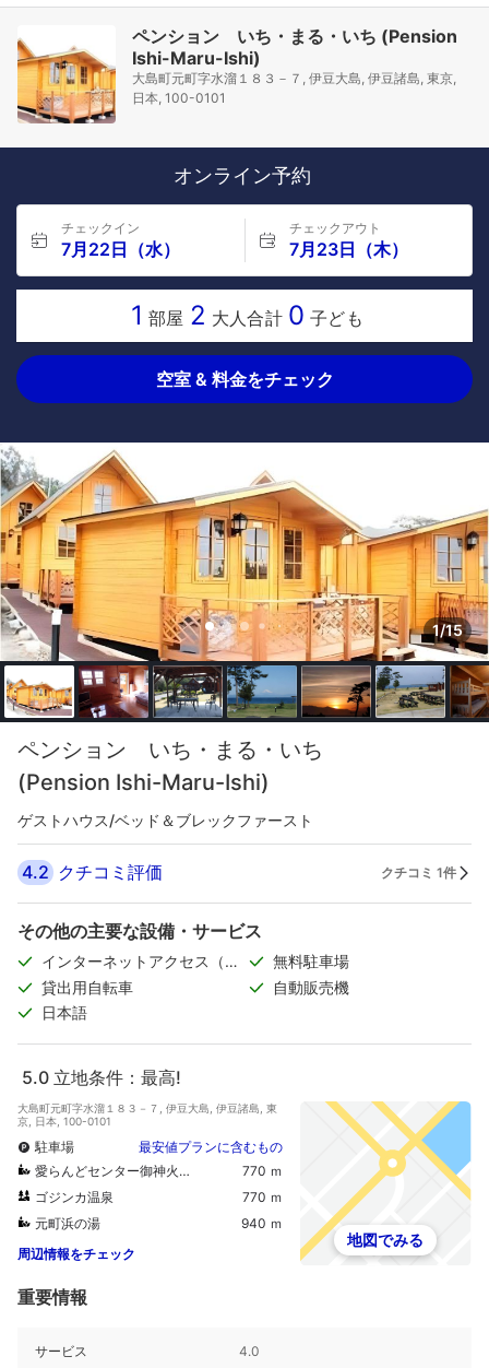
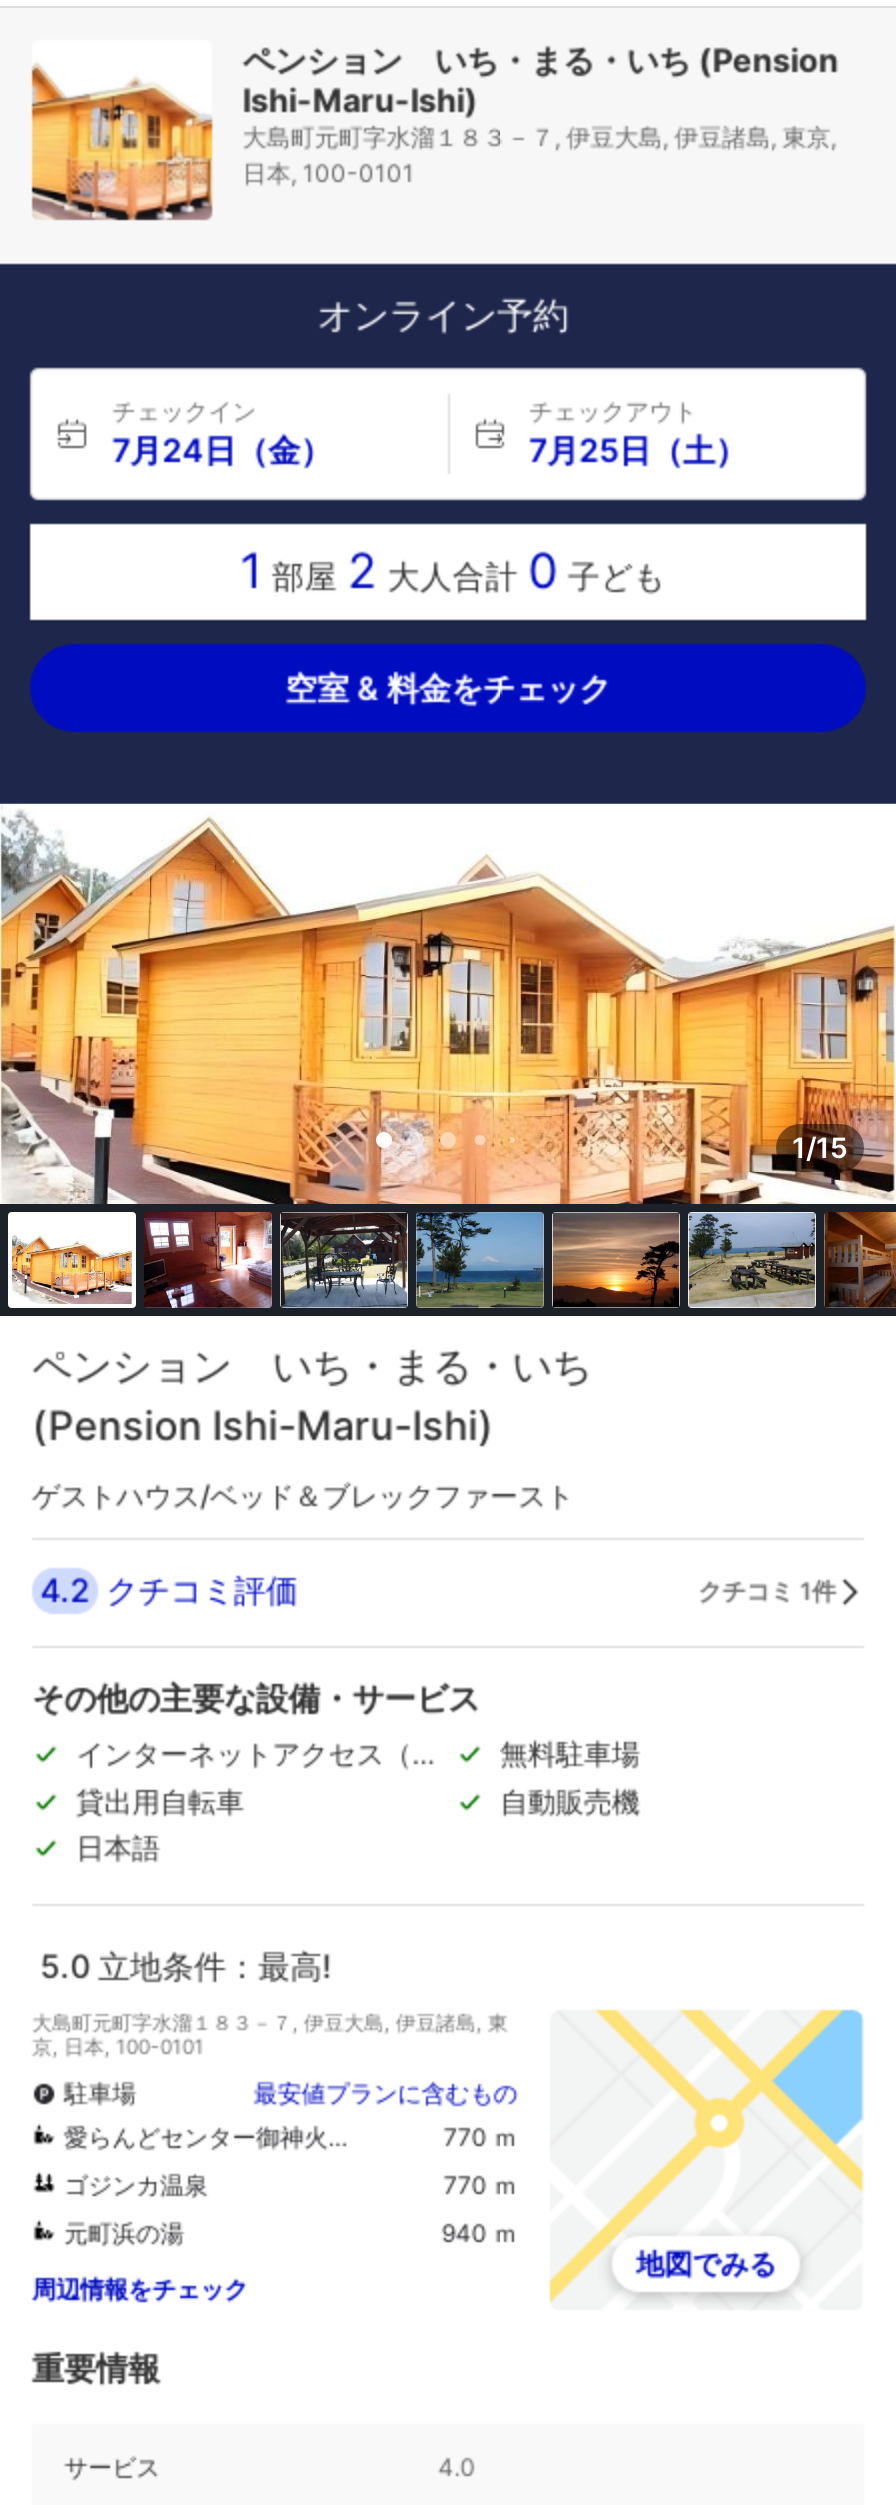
[61,238,180,260] 7月22日（水） -> [112,430,332,470] 7月24日（金）
[289,238,408,260] 7月23日（木） -> [529,430,747,470] 7月25日（土）

